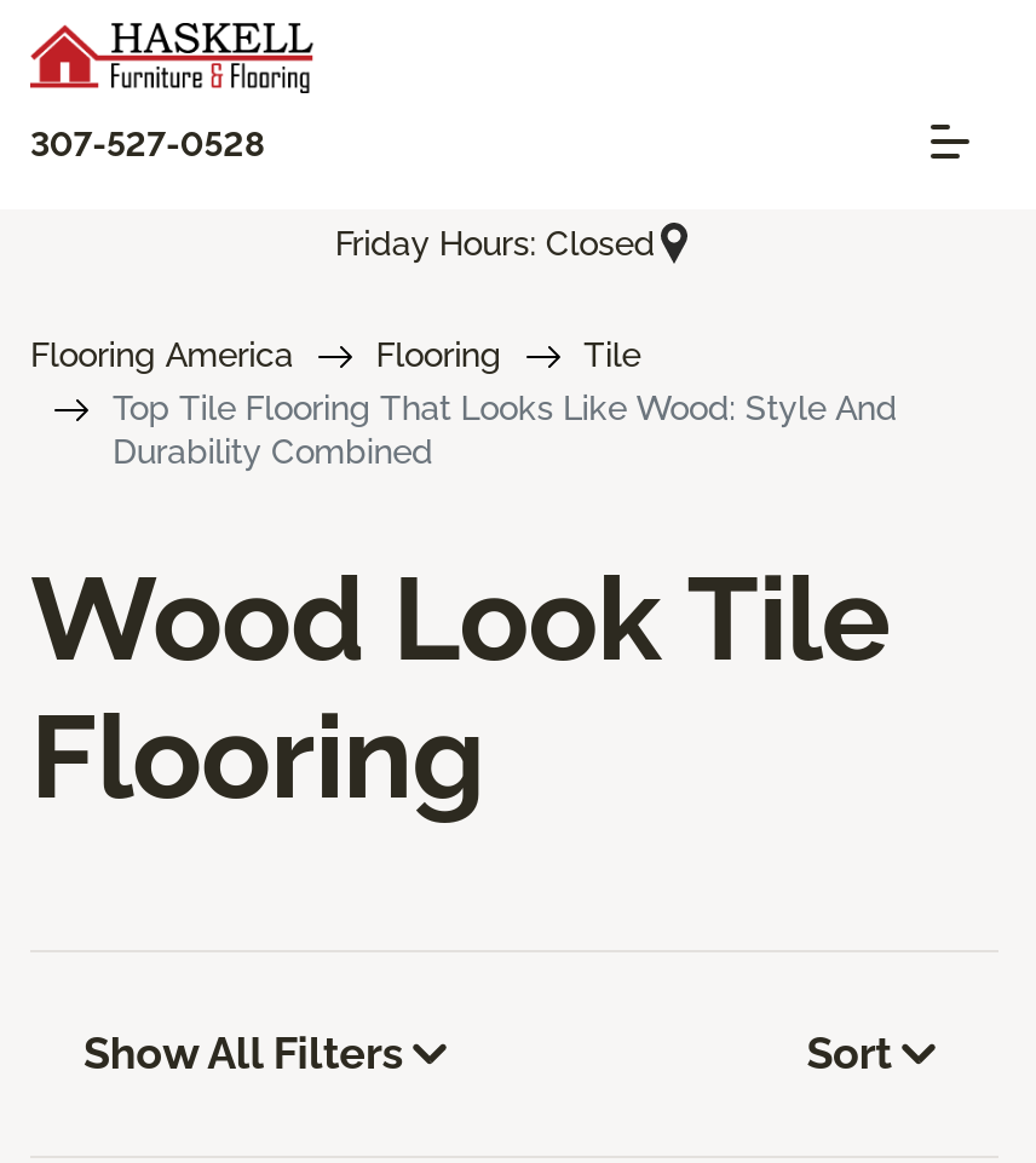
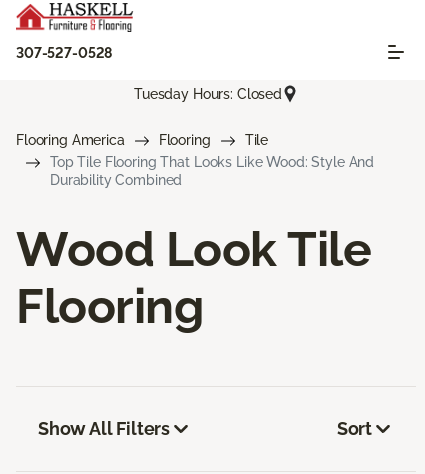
[335,223,655,262] Friday Hours: Closed -> [134,86,282,102] Tuesday Hours: Closed

